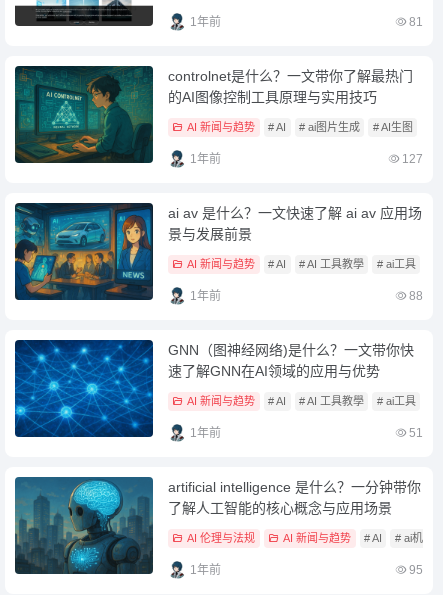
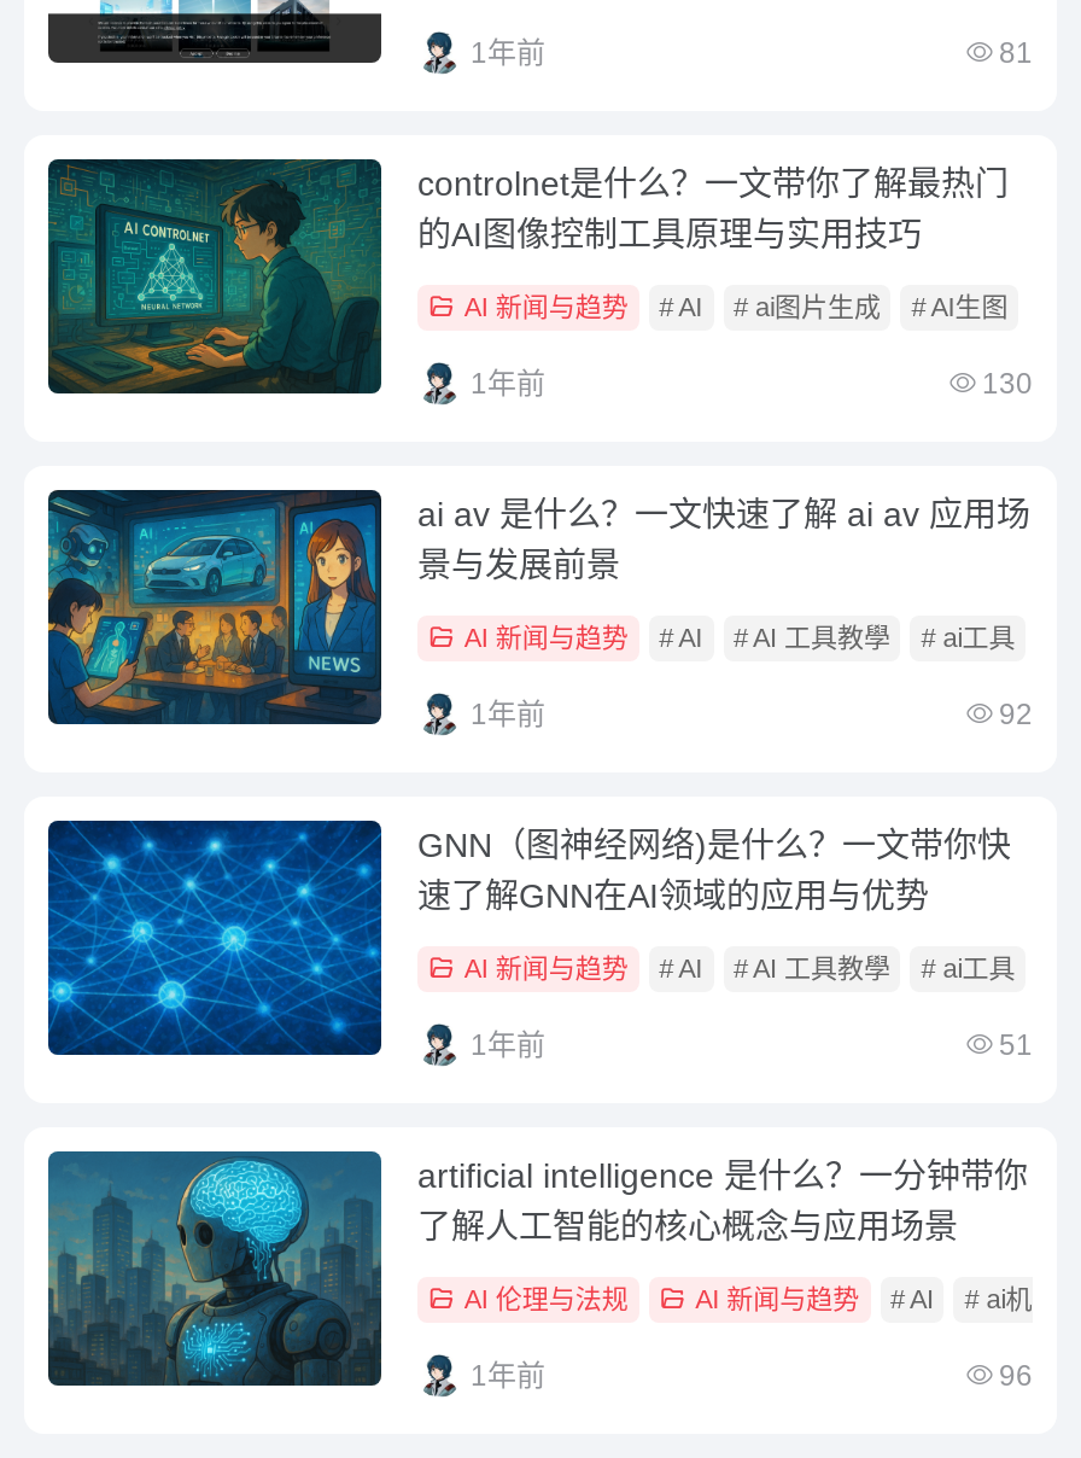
[402,152,423,166] 127 -> [982,367,1033,401] 130
[409,289,423,303] 88 -> [999,698,1033,731] 92
[409,563,423,577] 95 -> [999,1359,1033,1393] 96

